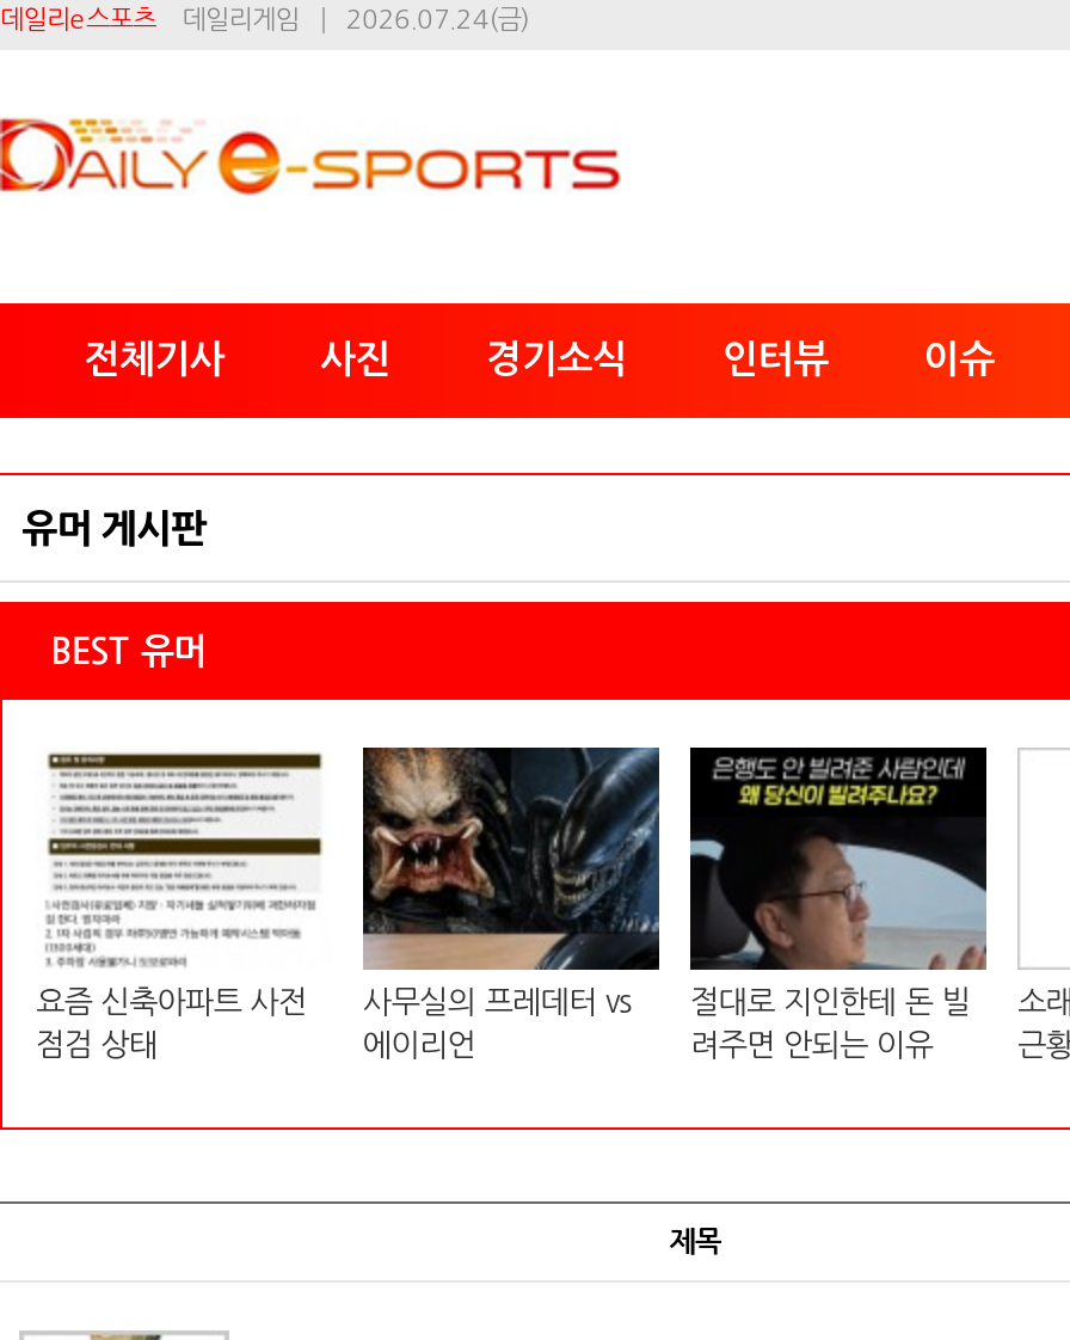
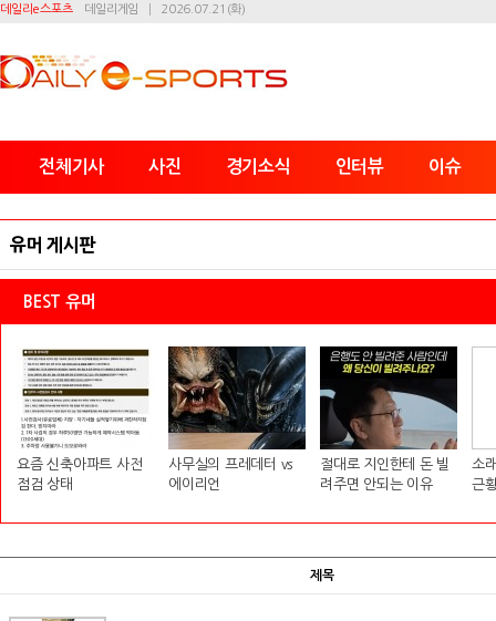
[0,7,530,33] 데일리e스포츠 데일리게임 2026.07.24(금) -> [0,3,246,15] 데일리e스포츠 데일리게임 2026.07.21(화)

